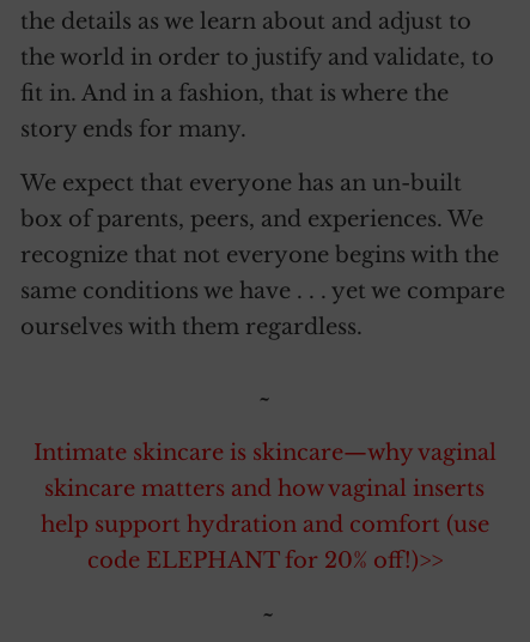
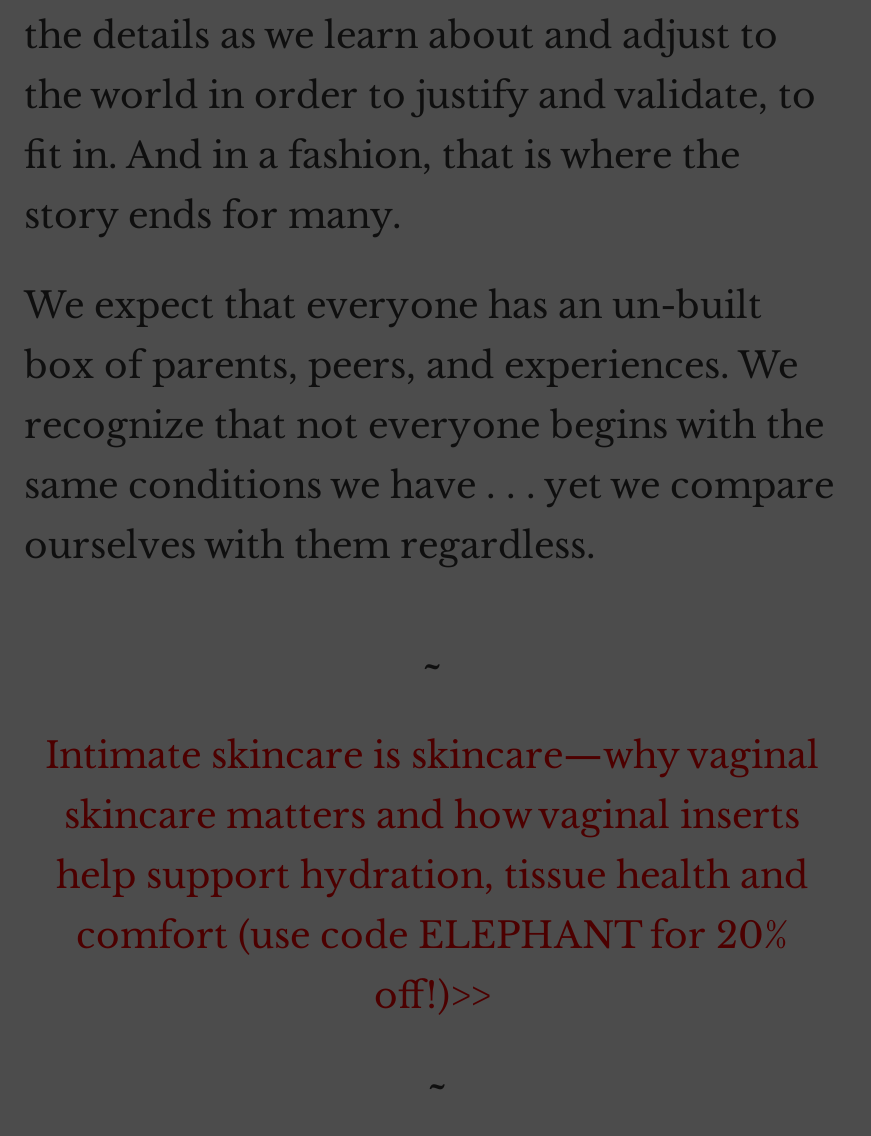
[40,511,489,573] help support hydration and comfort (use | code ELEPHANT for 20% off!)>> -> [56,853,808,1017] help support hydration, tissue health and | comfort (use code ELEPHANT for 20% | off!)>>

